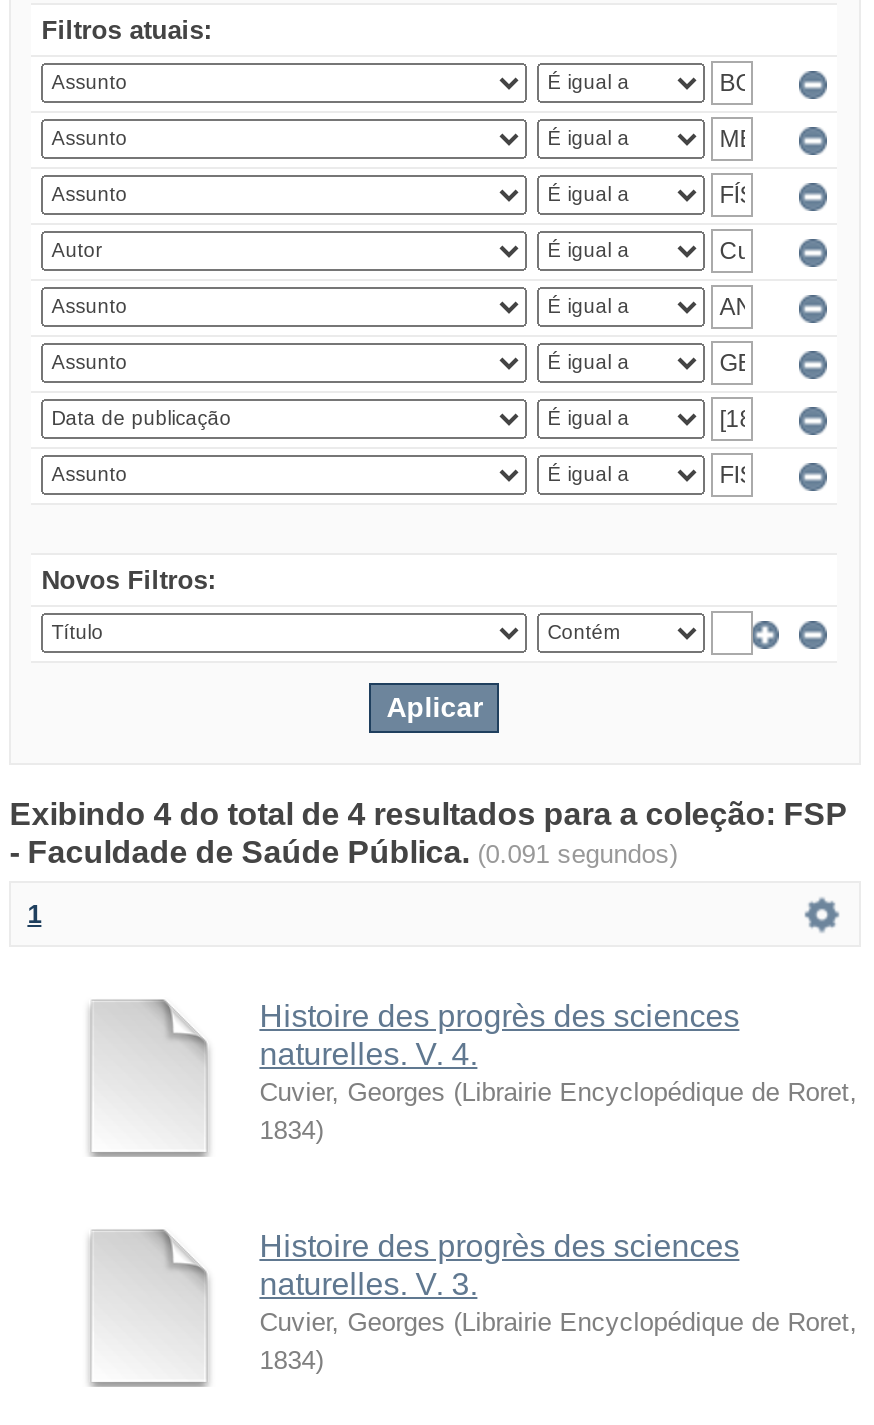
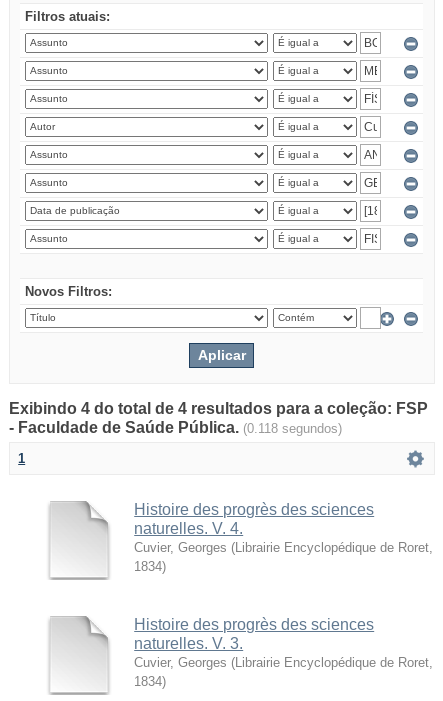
[9,835,677,869] - Faculdade de Saúde Pública. (0.091 segundos) -> [9,419,342,436] - Faculdade de Saúde Pública. (0.118 segundos)

